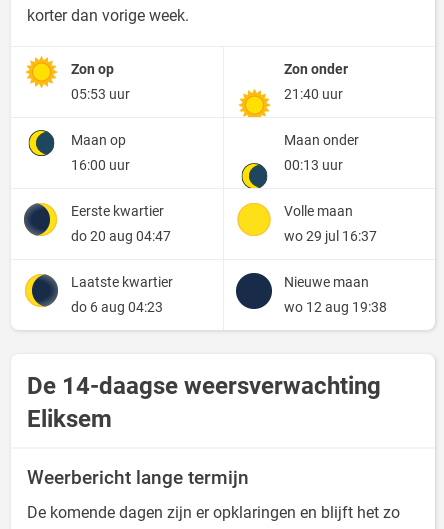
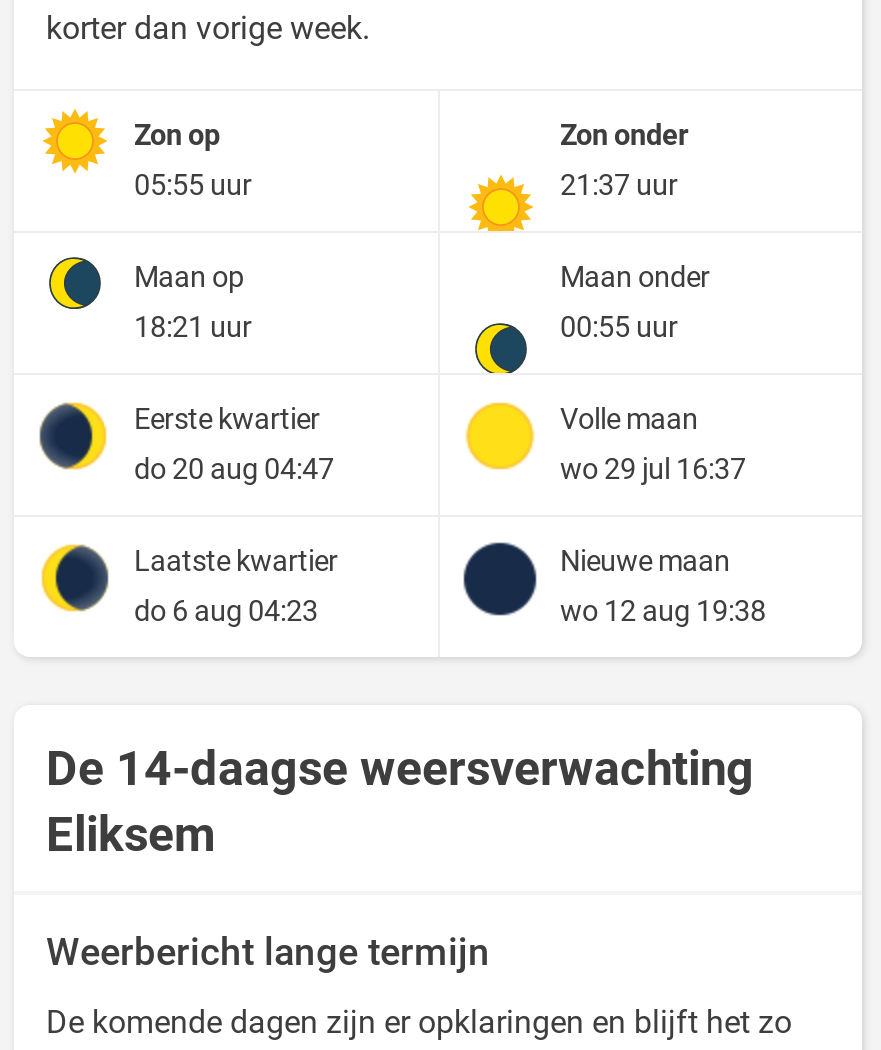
[71,86,130,103] 05:53 uur -> [134,169,252,203] 05:55 uur
[284,86,343,103] 21:40 uur -> [560,169,678,203] 21:37 uur
[71,157,130,174] 16:00 uur -> [134,311,252,345] 18:21 uur
[284,157,343,174] 00:13 uur -> [560,311,678,345] 00:55 uur

